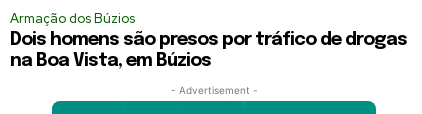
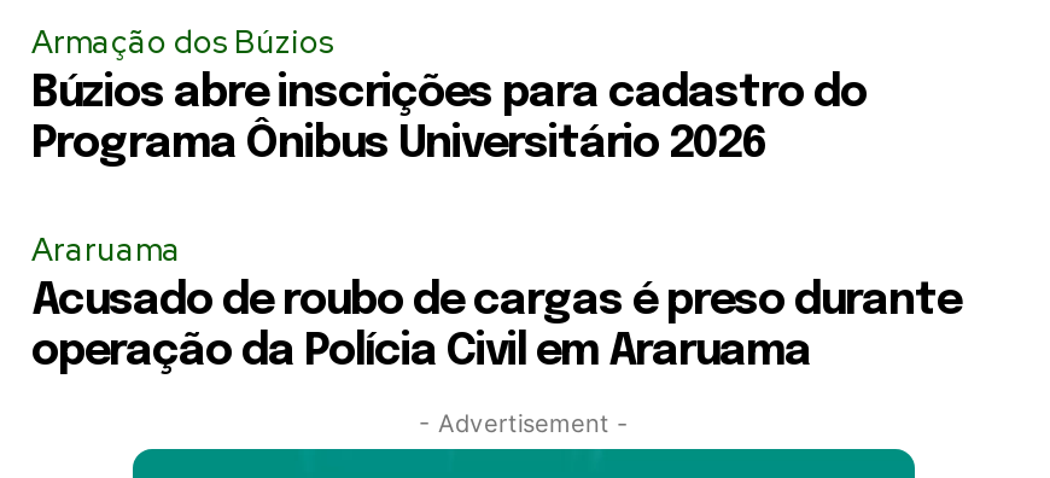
[10,31,407,70] Dois homens são presos por tráfico de drogas | na Boa Vista, em Búzios -> [31,71,961,373] Búzios abre inscrições para cadastro do | Programa Ônibus Universitário 2026 | Araruama | Acusado de roubo de cargas é preso durante | operação da Polícia Civil em Araruama

